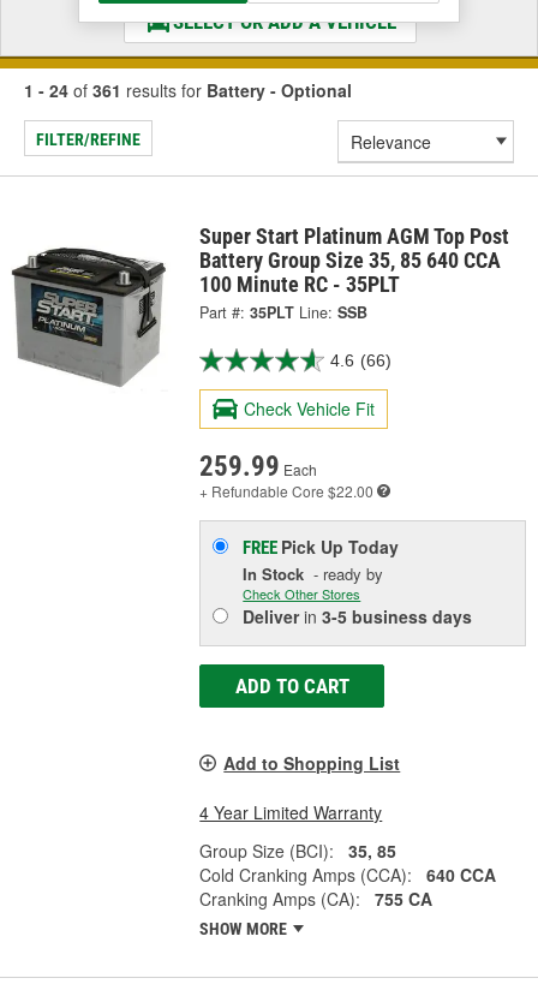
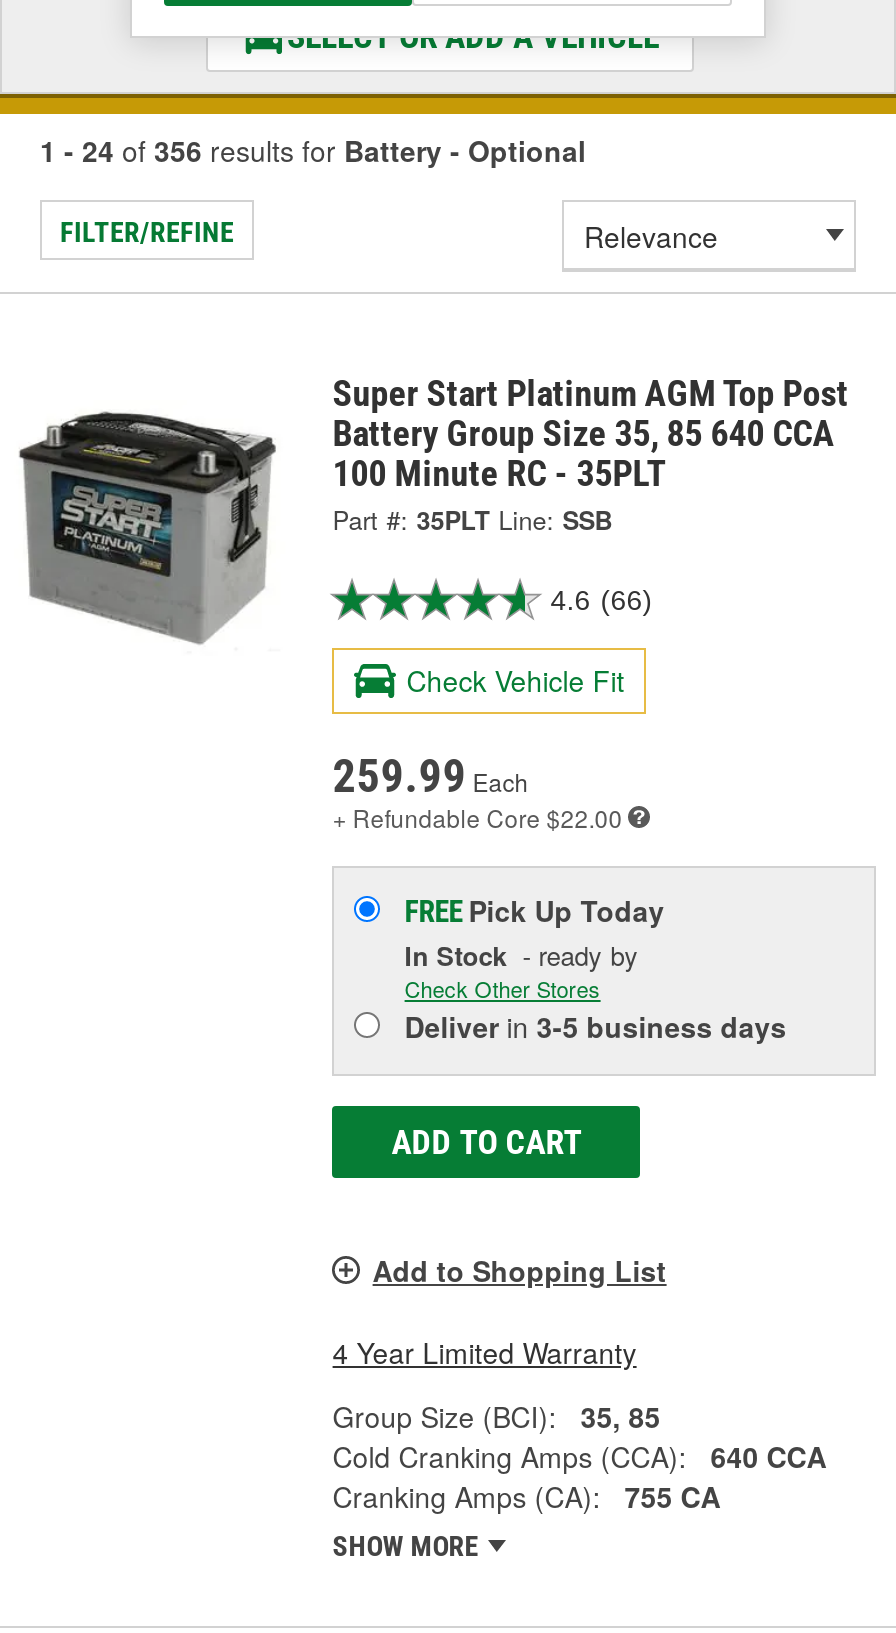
[24,78,352,102] 1 - 24 of 361 results for Battery - Optional -> [40,130,586,170] 1 - 24 of 356 results for Battery - Optional

